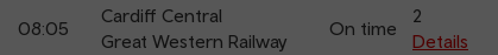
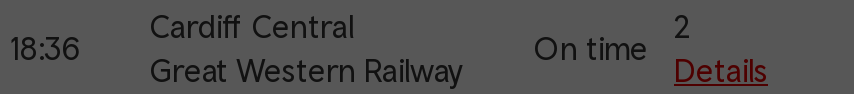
[18,17,69,38] 08:05 -> [10,29,82,65] 18:36

